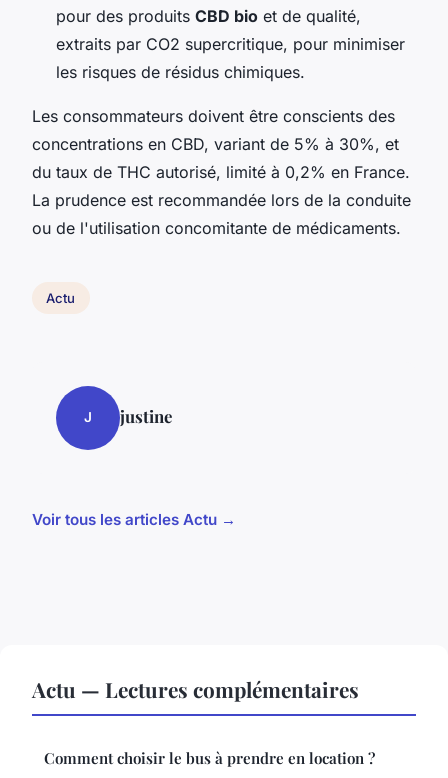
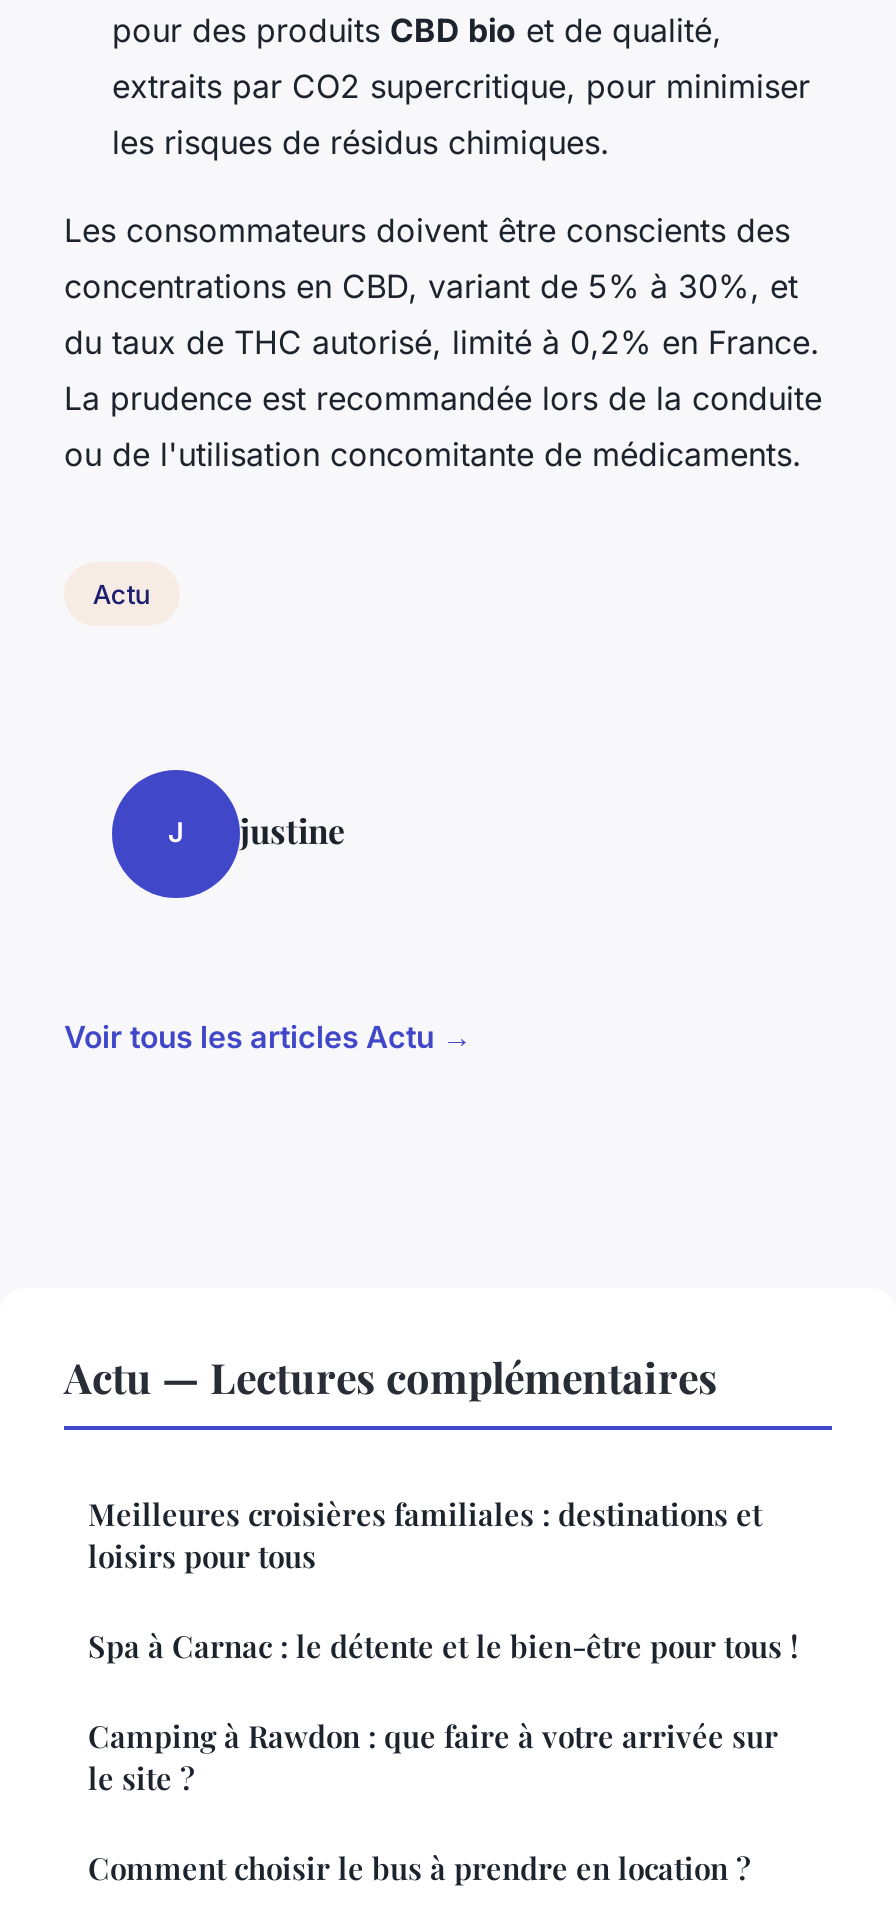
none -> [88,1493,798,1797] Meilleures croisières familiales : destinations et | loisirs pour tous | Spa à Carnac : le détente et le bien-être pour tous ! | Camping à Rawdon : que faire à votre arrivée sur | le site ?

